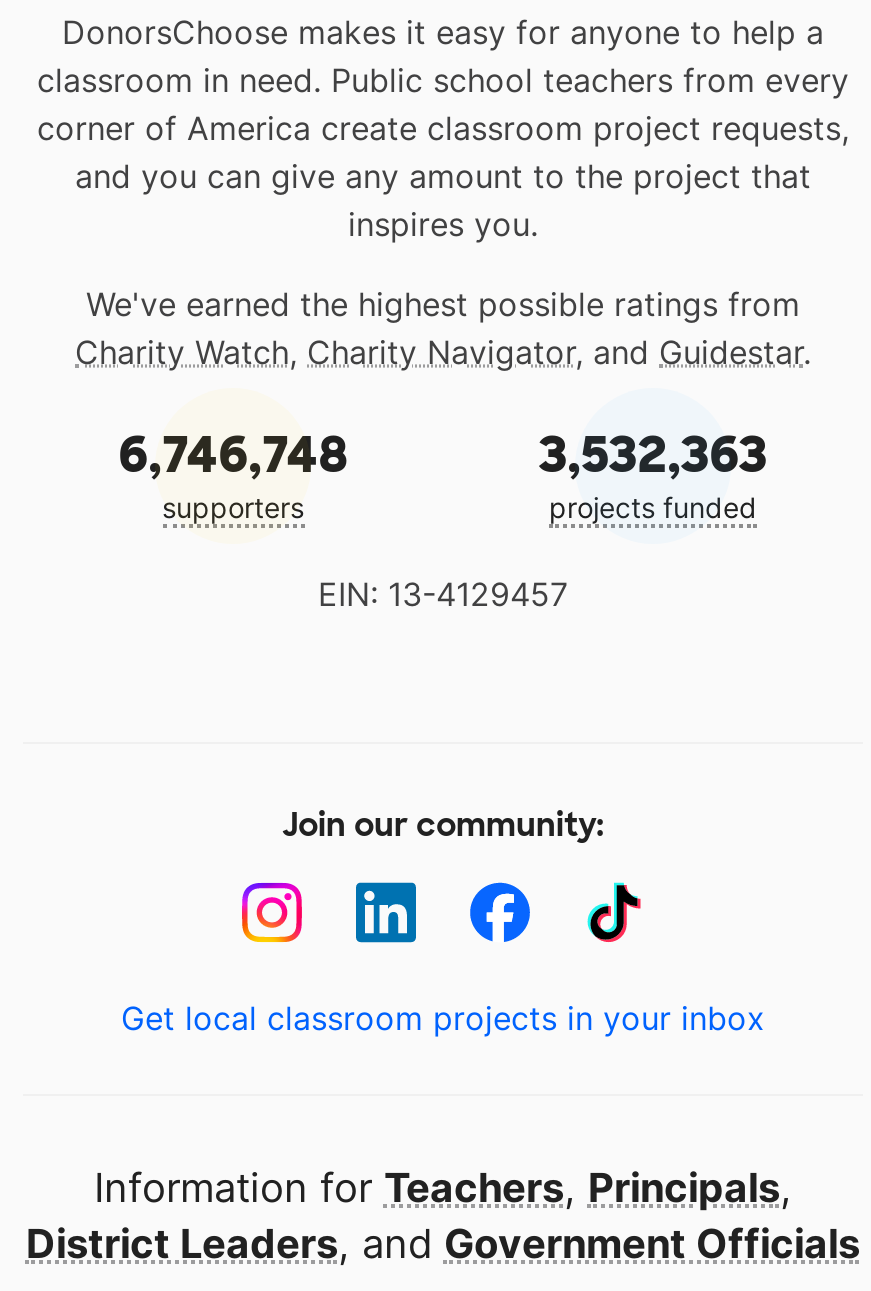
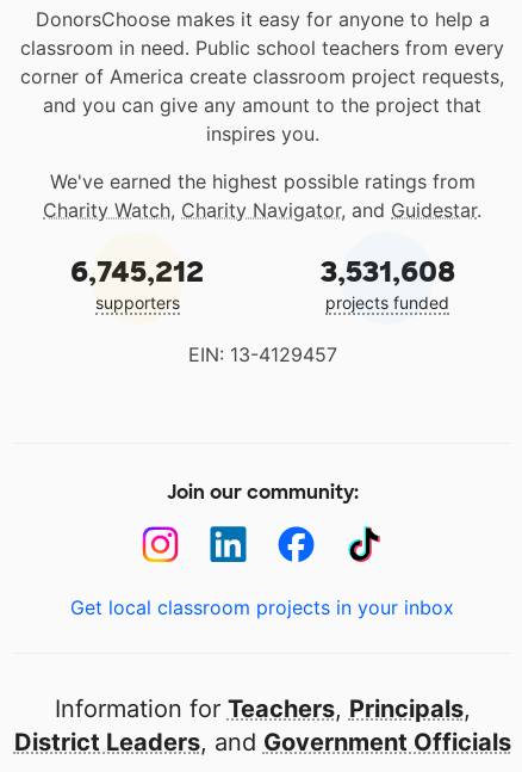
[118,424,348,486] 6,746,748 -> [70,253,204,290] 6,745,212
[539,424,767,486] 3,532,363 -> [320,253,455,290] 3,531,608

